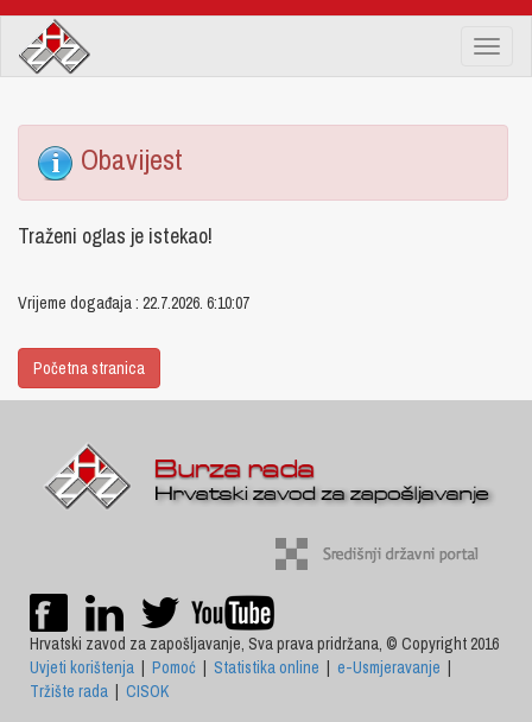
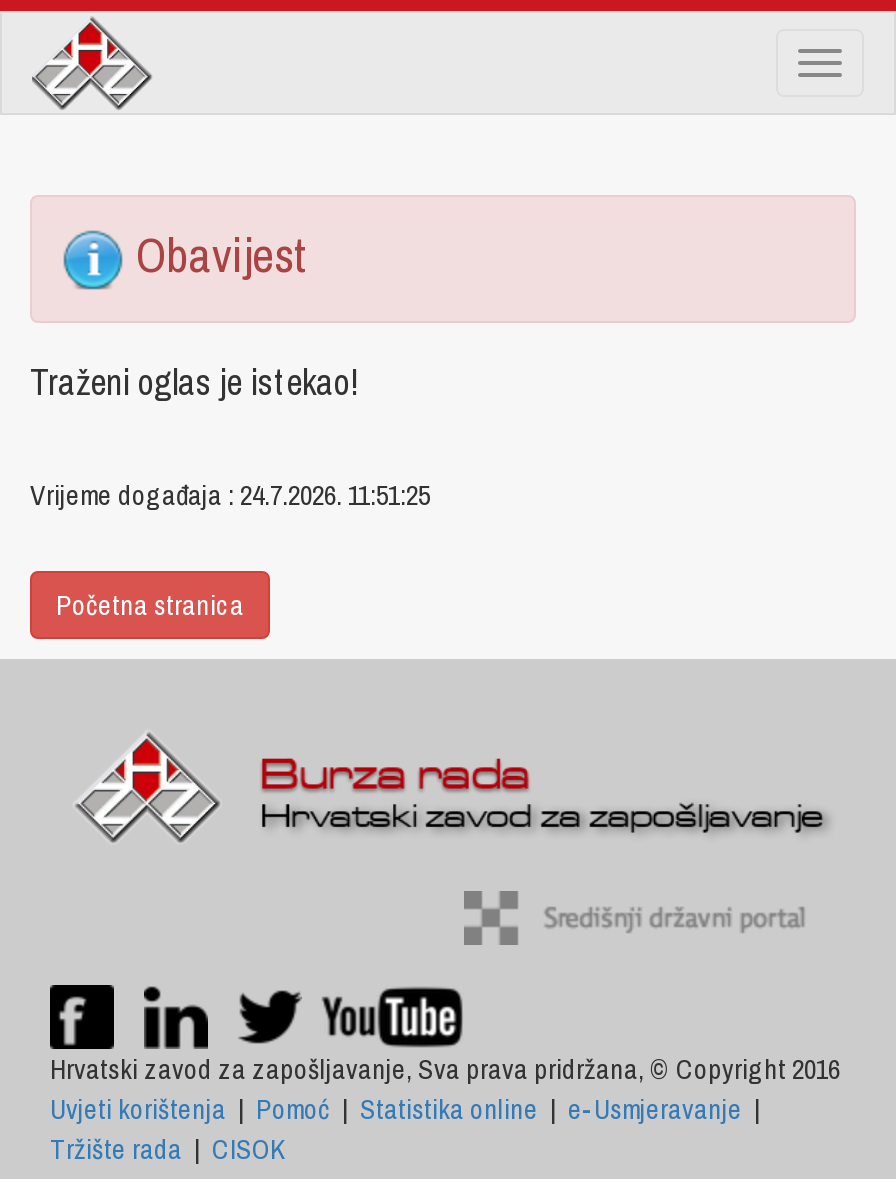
[18,292,249,313] Vrijeme događaja : 22.7.2026. 6:10:07 -> [30,477,430,513] Vrijeme događaja : 24.7.2026. 11:51:25

